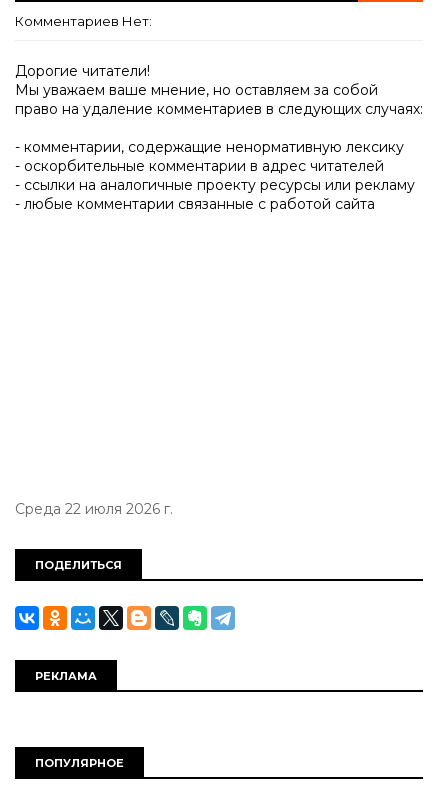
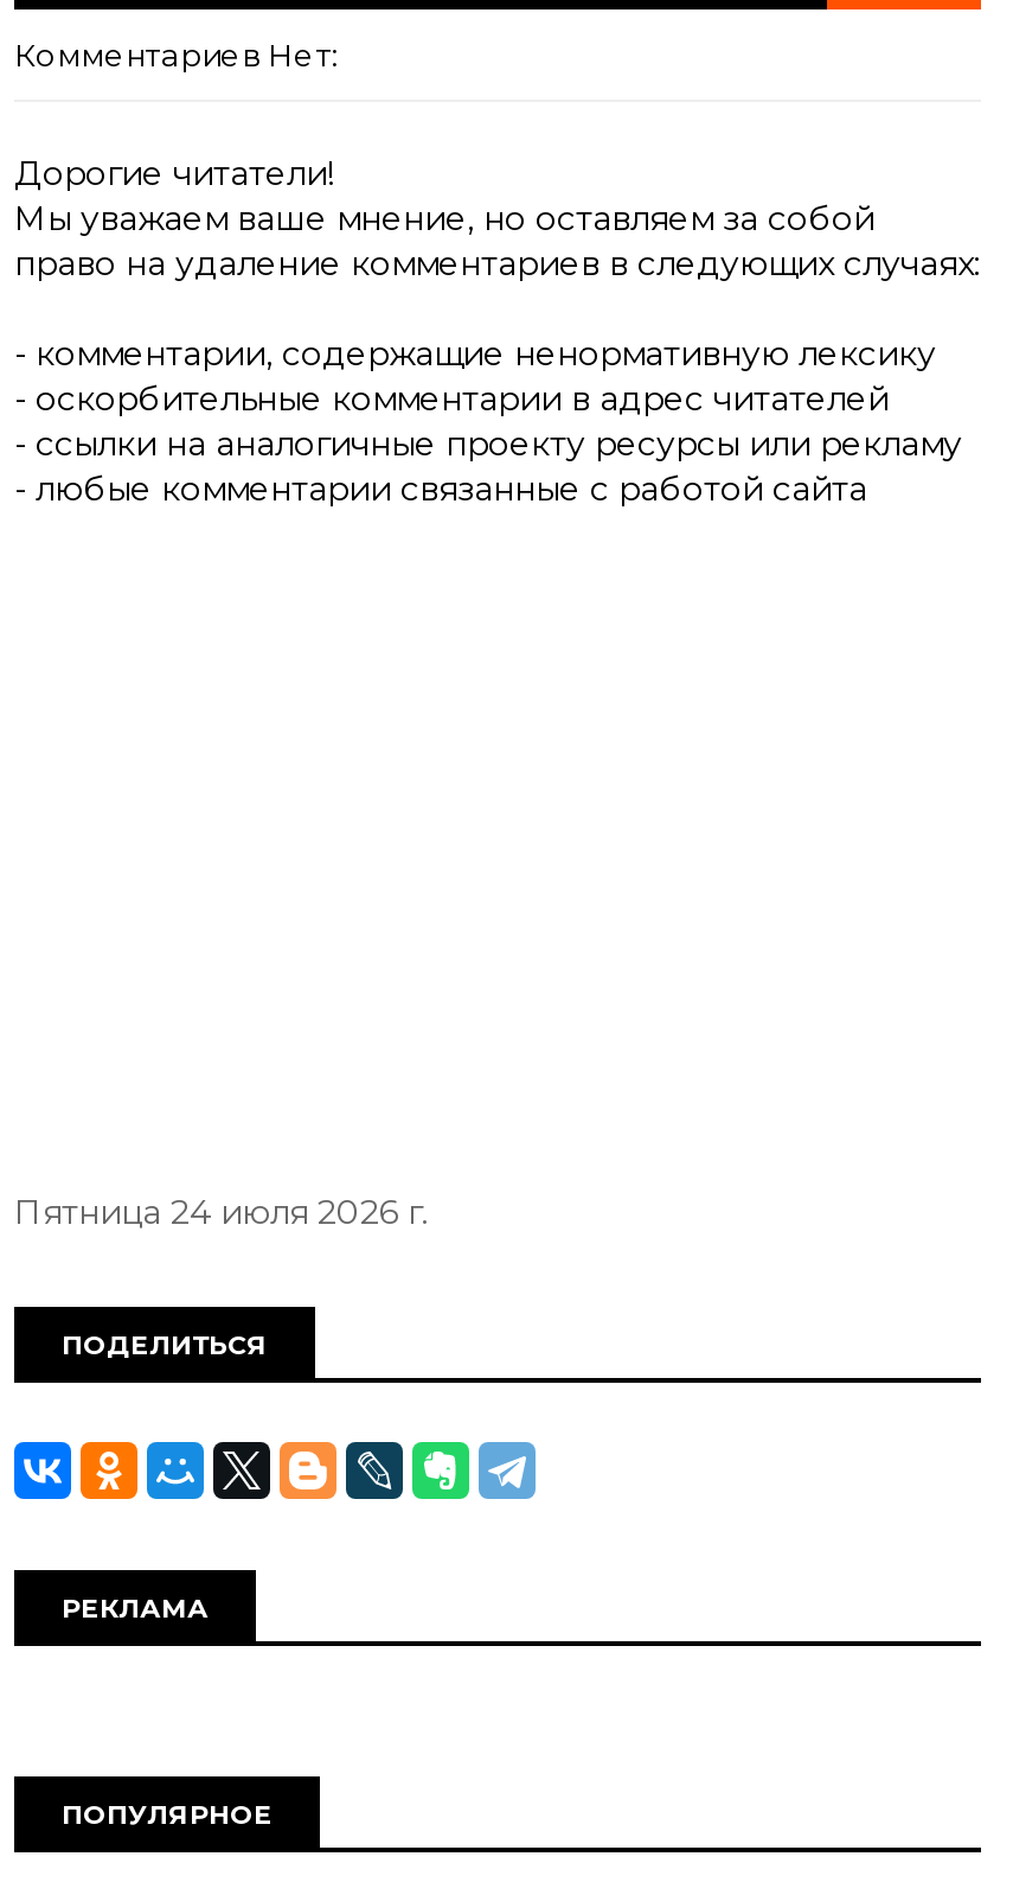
[15,500,173,518] Среда 22 июля 2026 г. -> [14,1191,429,1233] Пятница 24 июля 2026 г.

